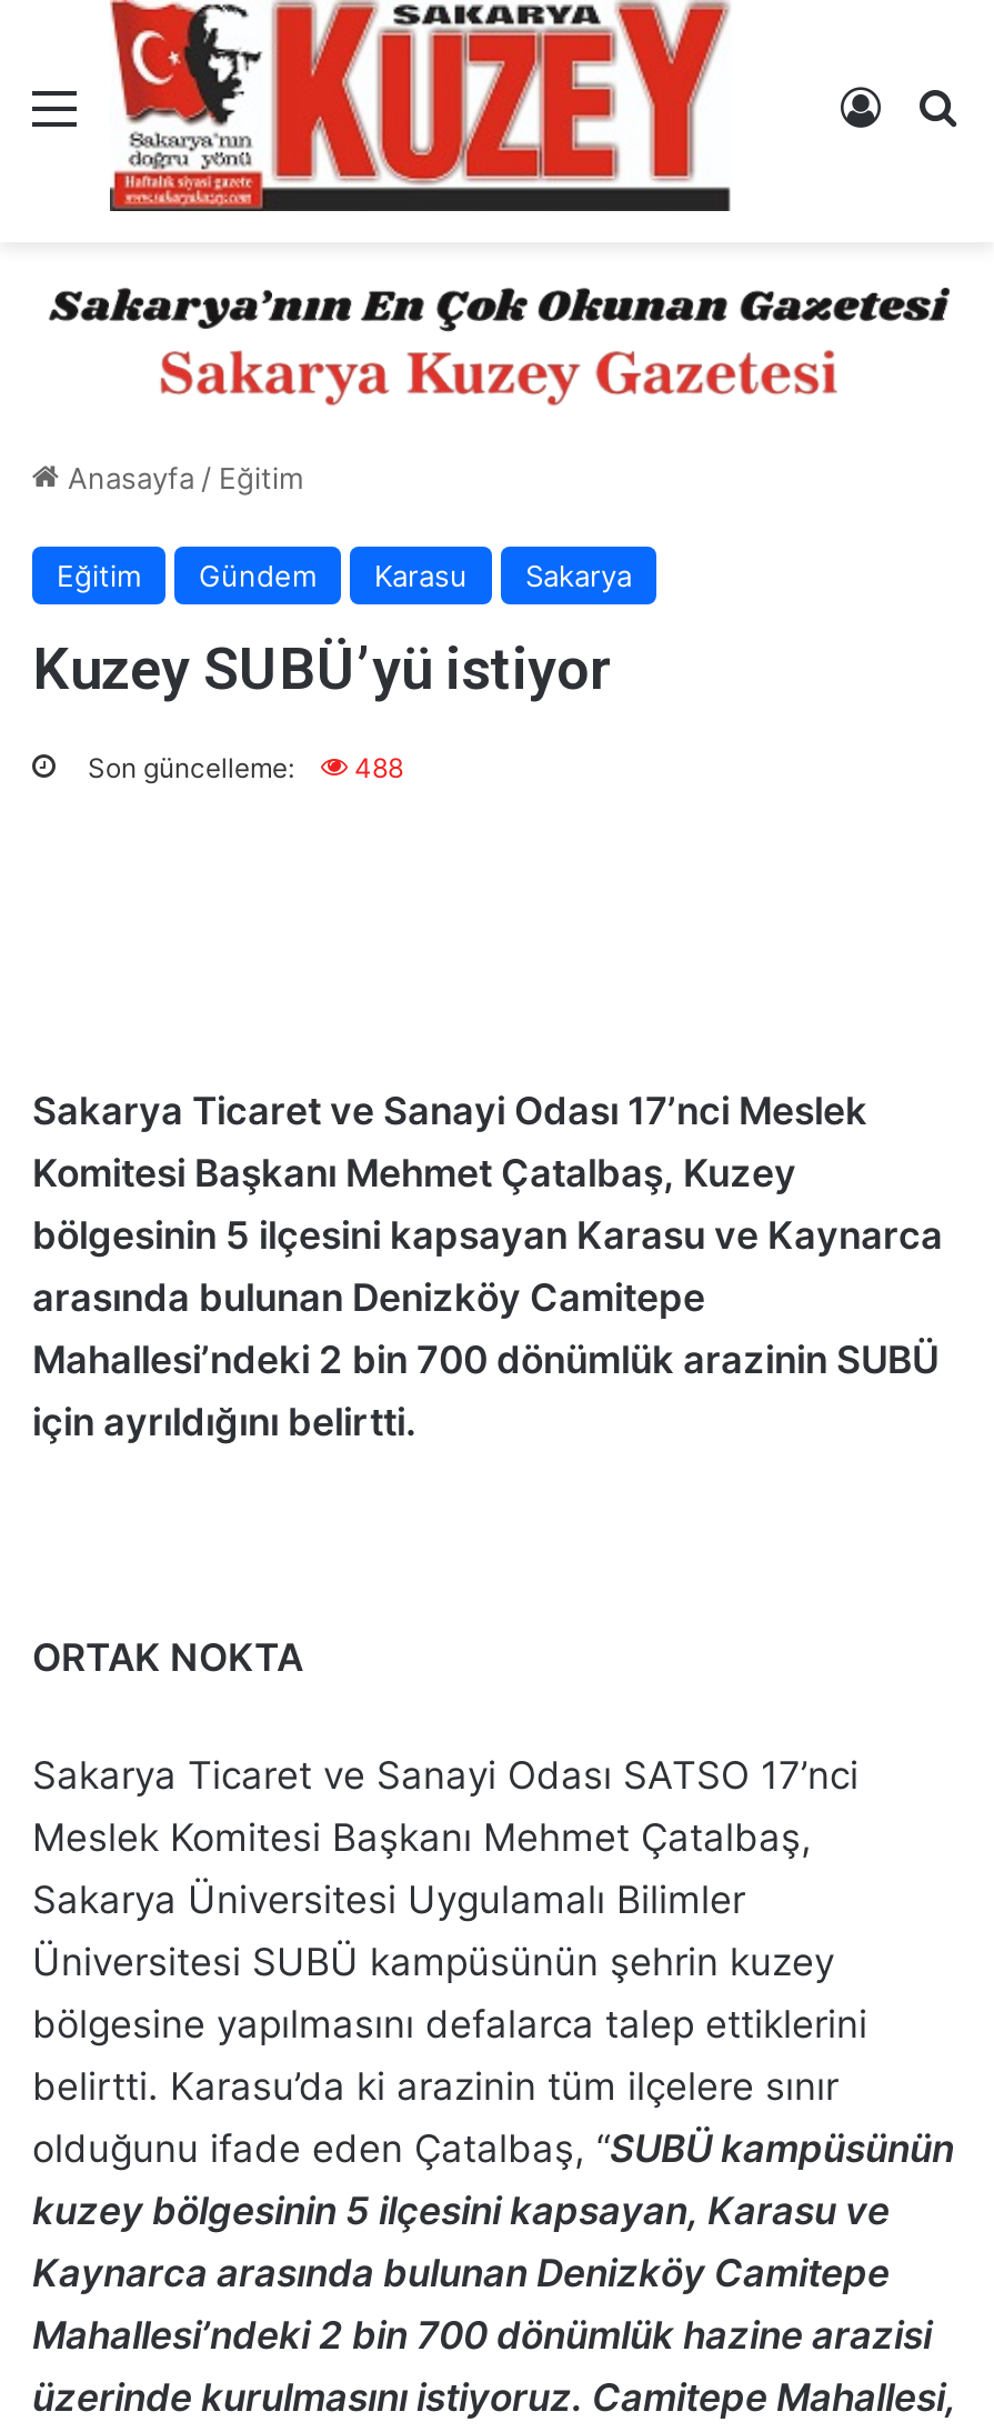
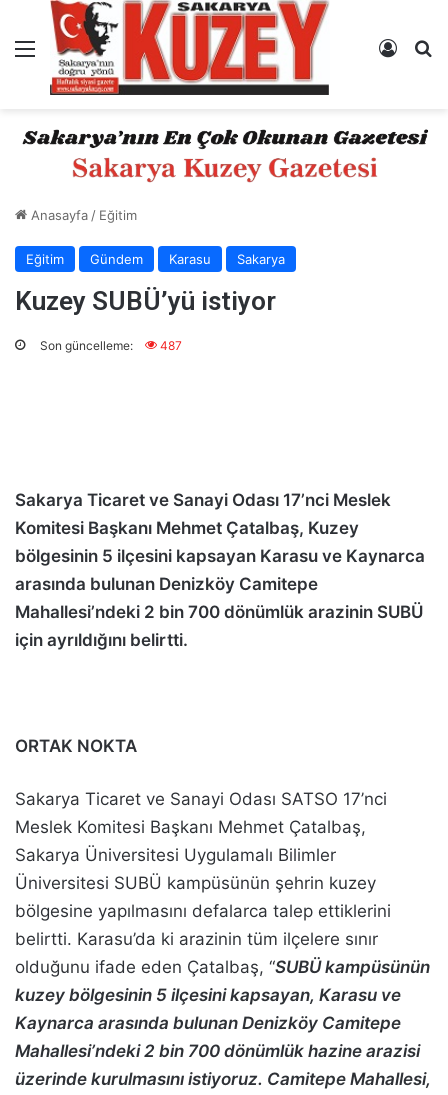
[88,752,403,785] Son güncelleme: 488 -> [40,338,182,353] Son güncelleme: 487

